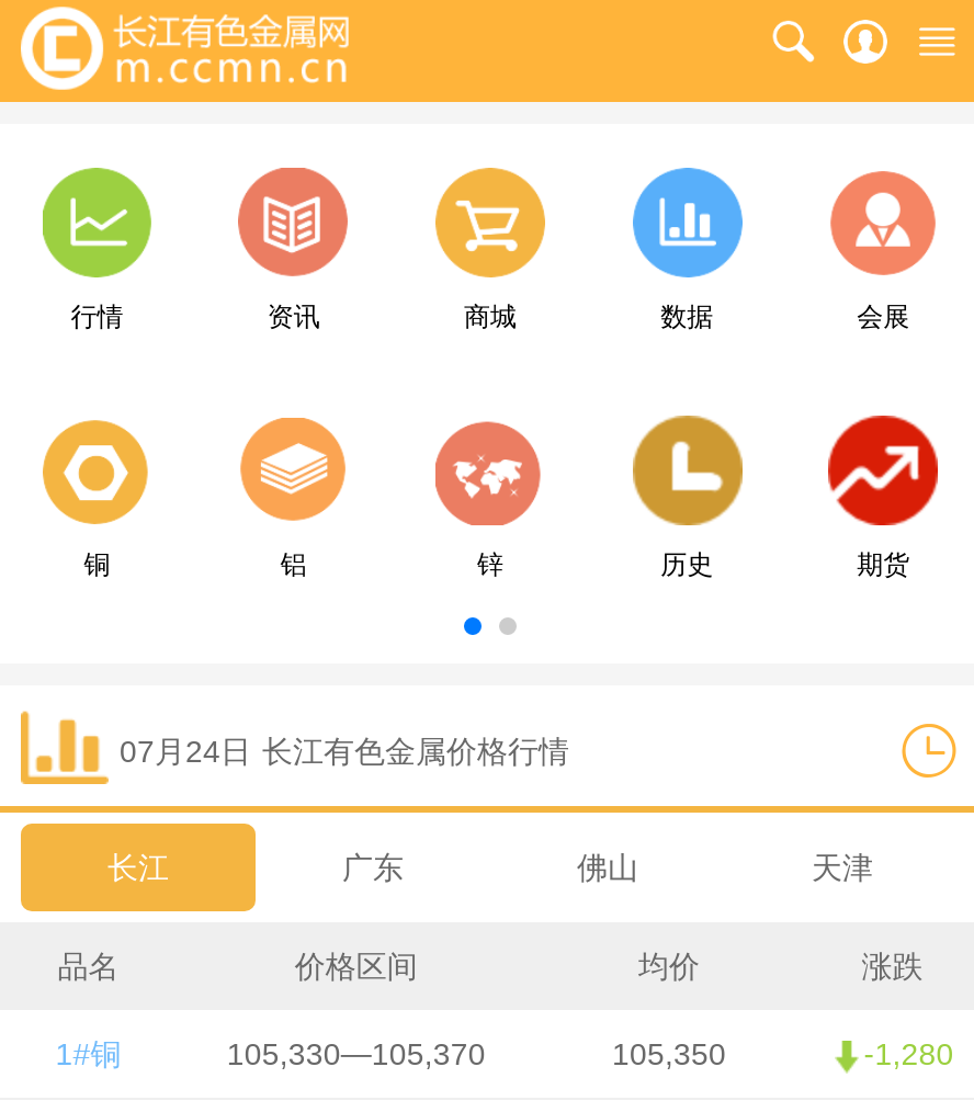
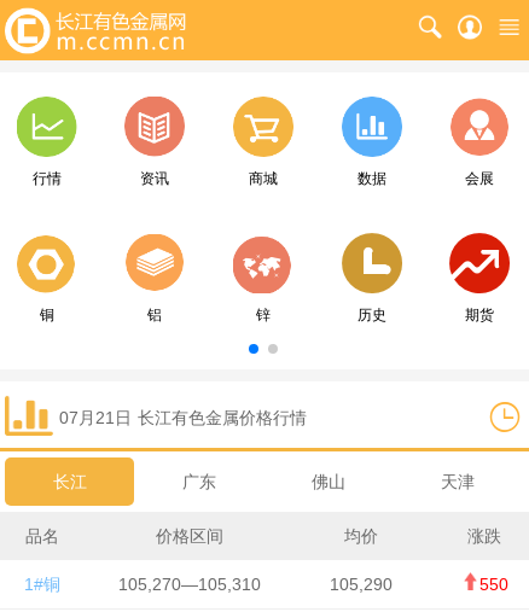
[120,734,569,769] 07月24日 长江有色金属价格行情 -> [59,408,307,427] 07月21日 长江有色金属价格行情
[227,1036,486,1071] 105,330—105,370 -> [118,575,261,594] 105,270—105,310
[612,1036,726,1071] 105,350 -> [330,575,393,594] 105,290
[864,1036,954,1071] -1,280 -> [479,575,508,594] 550

